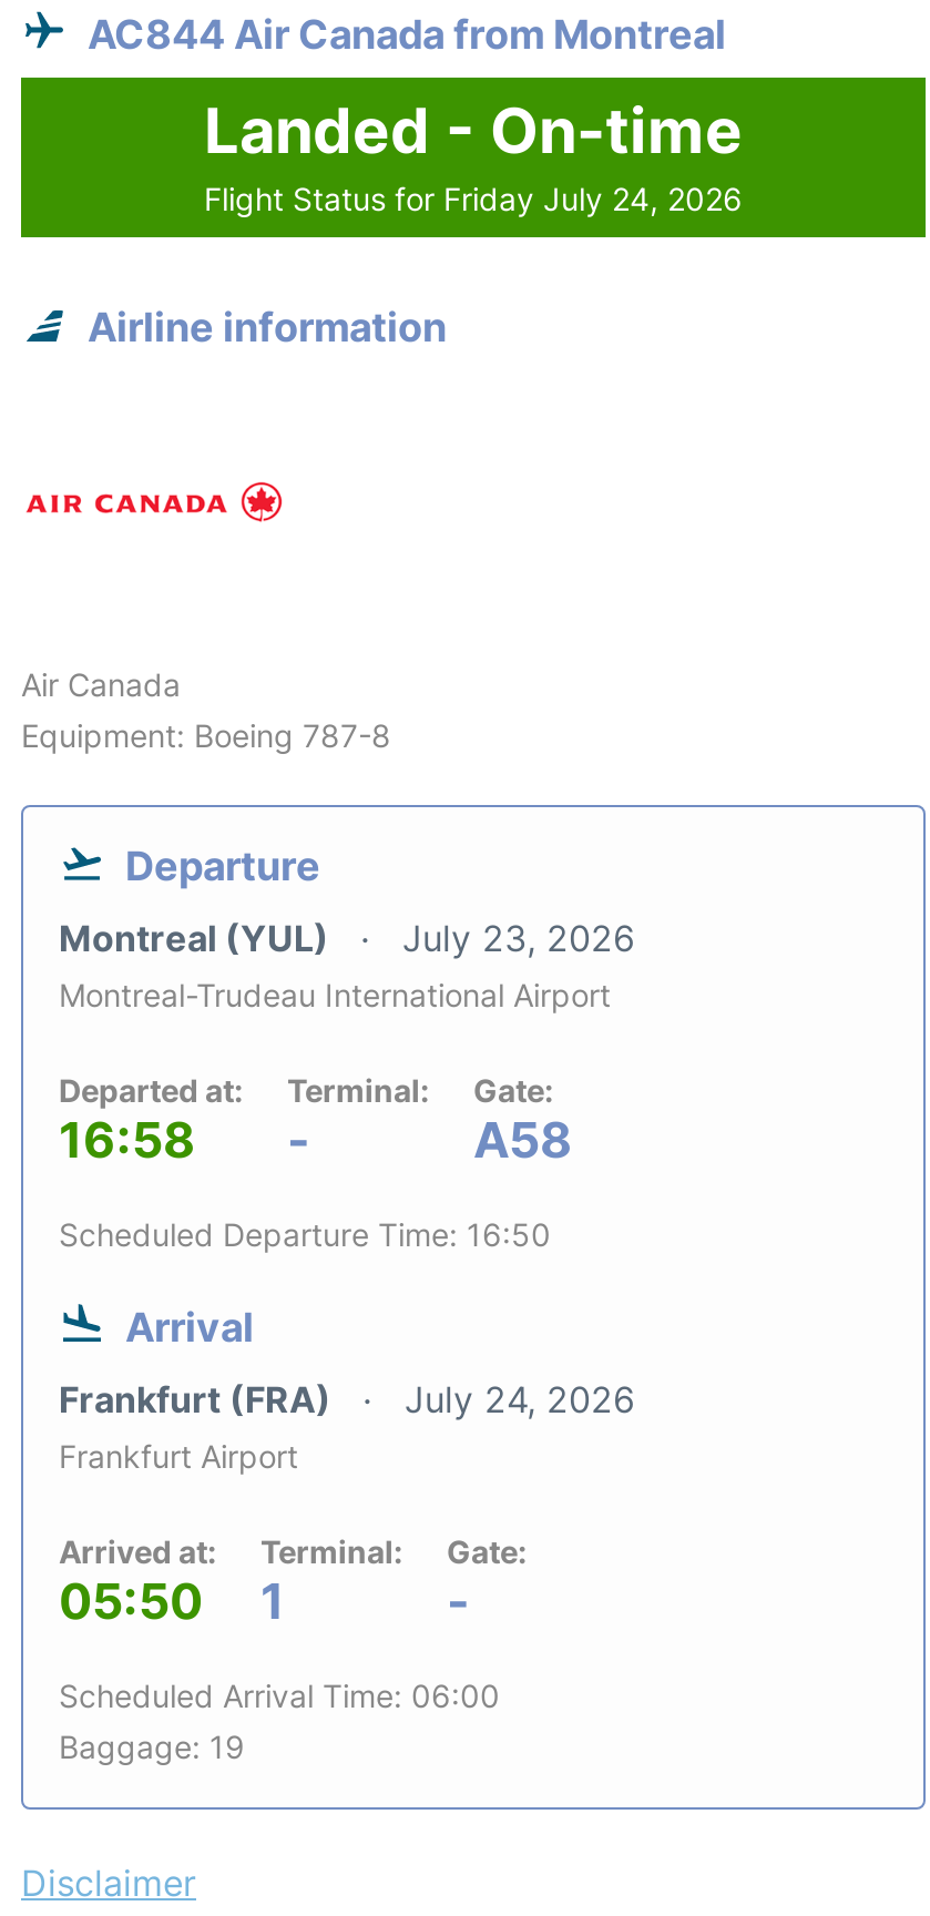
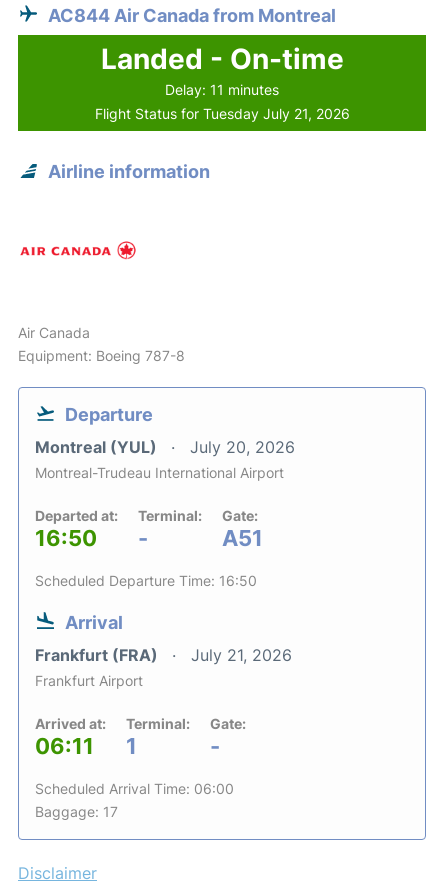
[204,179,743,217] Flight Status for Friday July 24, 2026 -> [94,81,349,122] Delay: 11 minutes | Flight Status for Tuesday July 21, 2026
[59,915,635,960] Montreal (YUL) July 23, 2026 -> [35,437,295,457] Montreal (YUL) July 20, 2026
[59,1111,196,1168] 16:58 -> [35,525,97,551] 16:50
[473,1111,573,1168] A58 -> [222,525,263,551] A51
[59,1377,635,1421] Frankfurt (FRA) July 24, 2026 -> [35,645,292,665] Frankfurt (FRA) July 21, 2026
[59,1572,285,1629] 05:50 1 -> [35,733,137,759] 06:11 1
[59,1727,245,1765] Baggage: 19 -> [35,803,118,820] Baggage: 17

